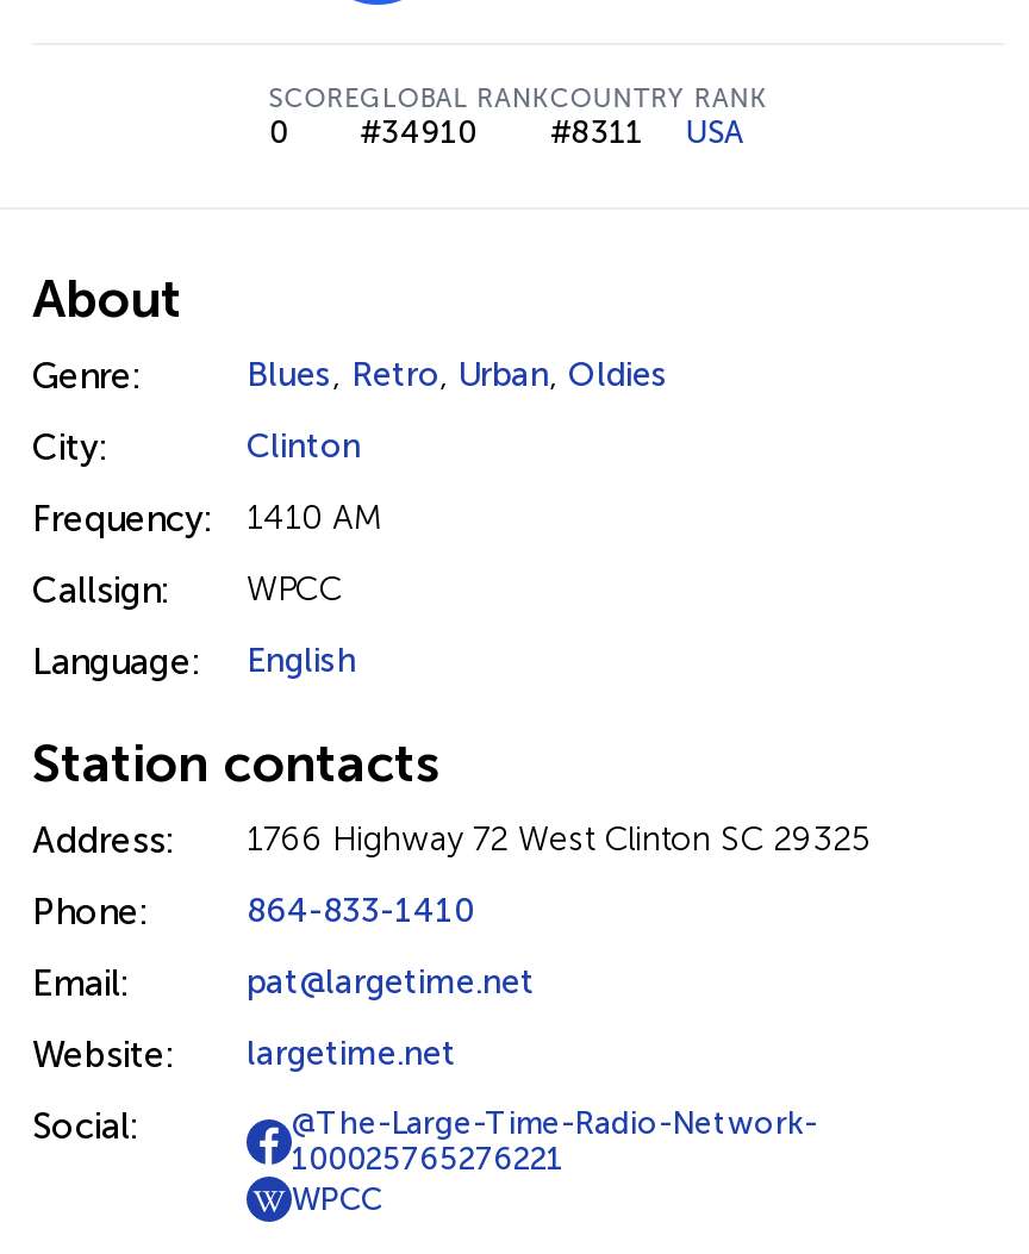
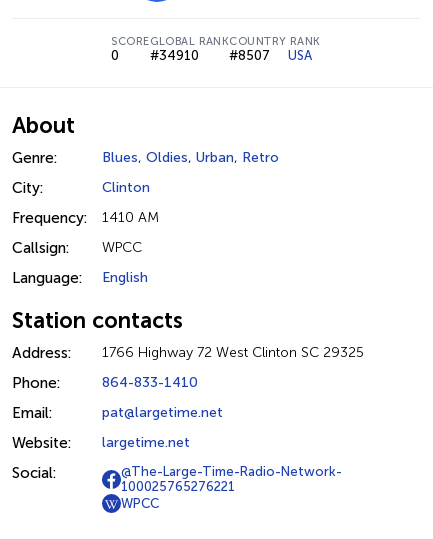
[550,114,743,150] #8311 USA -> [229,48,312,63] #8507 USA
[247,355,668,395] Blues, Retro, Urban, Oldies -> [102,149,279,166] Blues, Oldies, Urban, Retro

